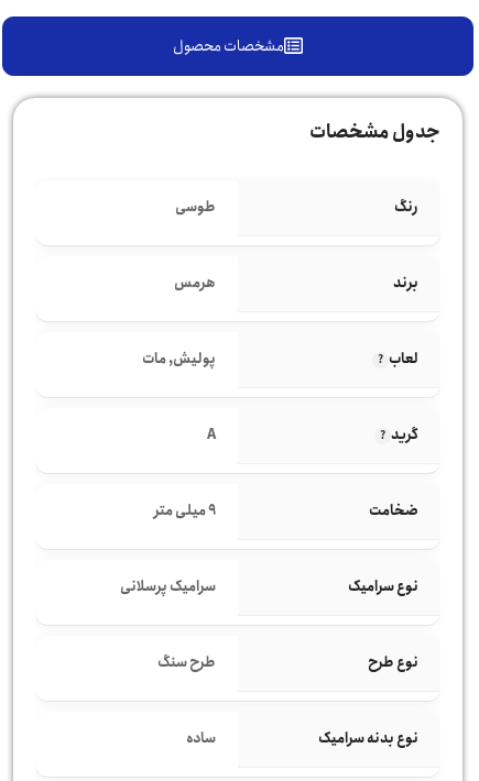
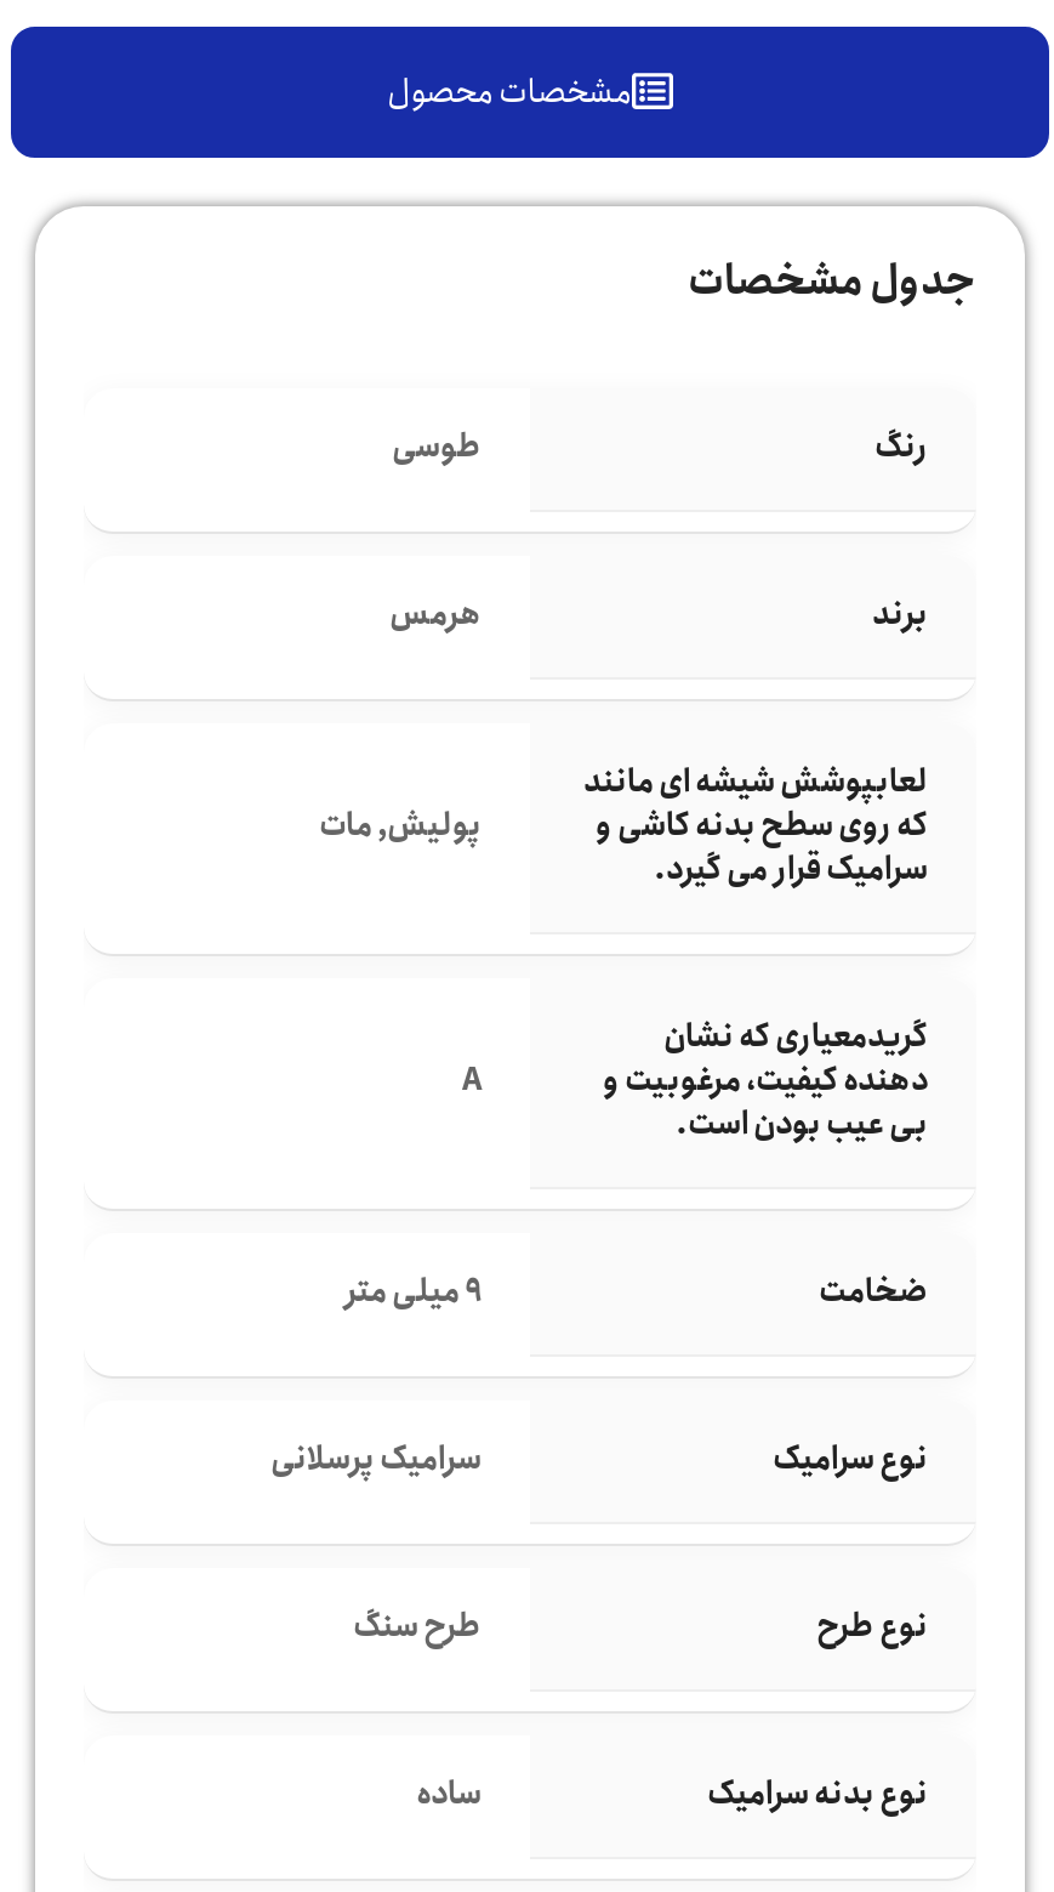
[389,348,418,371] لعاب -> [583,757,928,896] لعابپوشش شیشه ای مانند | که روی سطح بدنه کاشی و | سرامیک قرار می گیرد.
[391,424,418,447] گرید -> [603,1012,928,1150] گریدمعیاری که نشان | دهنده کیفیت، مرغوبیت و | بی عیب بودن است.

